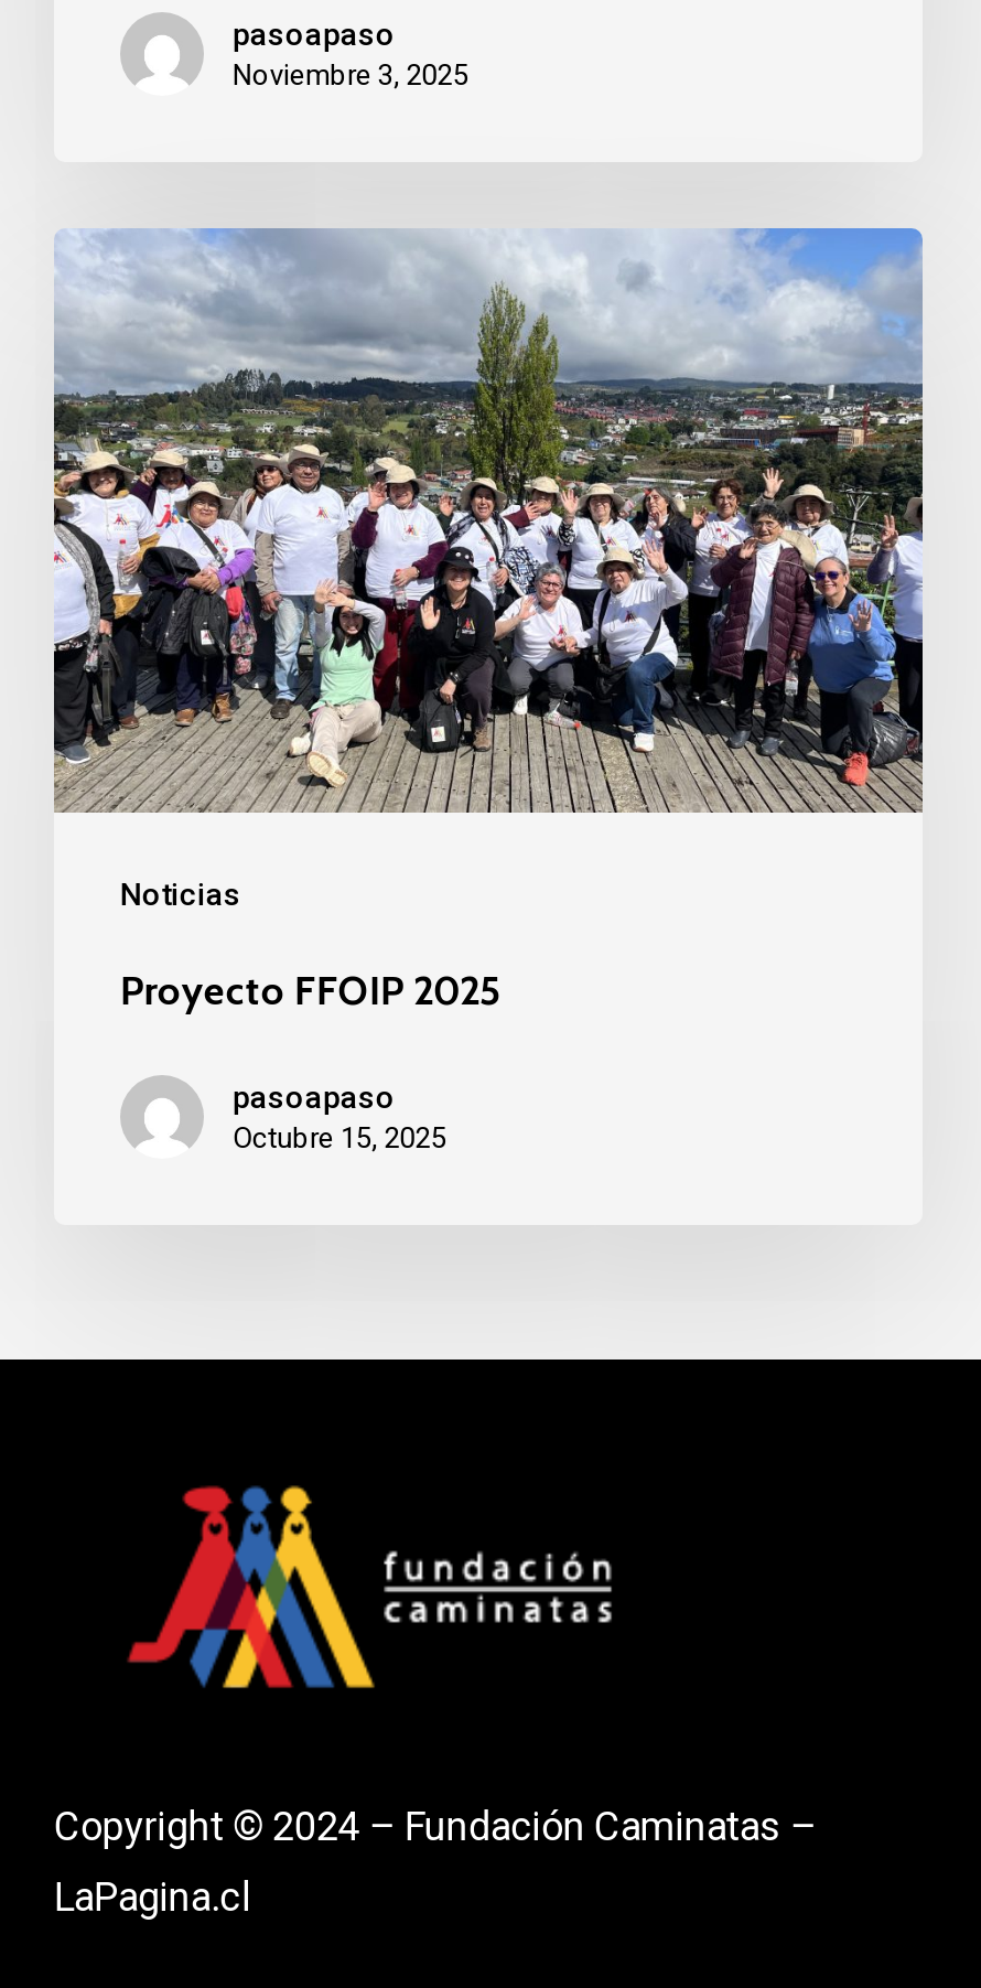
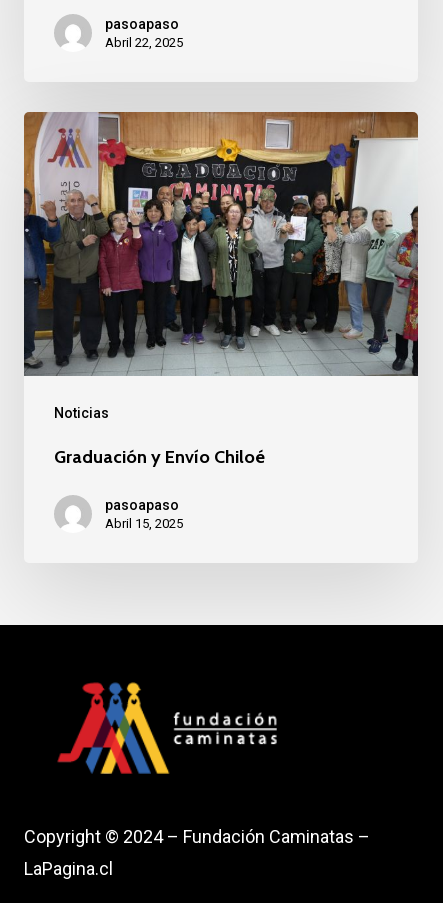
[232,59,468,92] Noviembre 3, 2025 -> [105,35,183,50] Abril 22, 2025
[52,227,925,812] [image] -> [23,111,419,376] [image]
[120,966,501,1015] Proyecto FFOIP 2025 -> [54,446,265,468] Graduación y Envío Chiloé
[232,1120,446,1154] Octubre 15, 2025 -> [105,516,183,531] Abril 15, 2025

